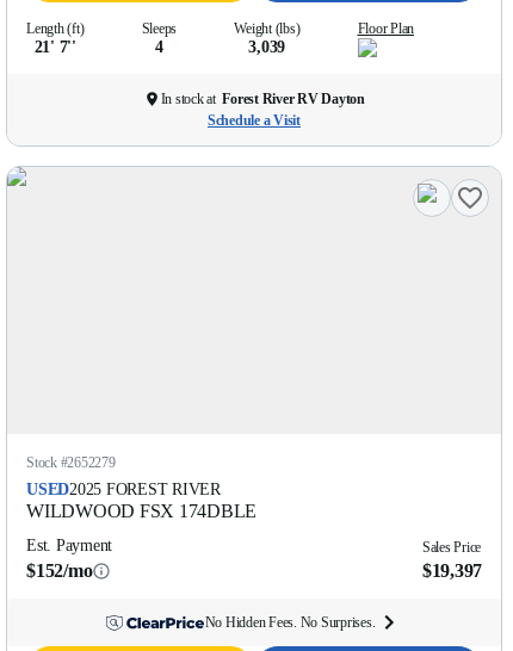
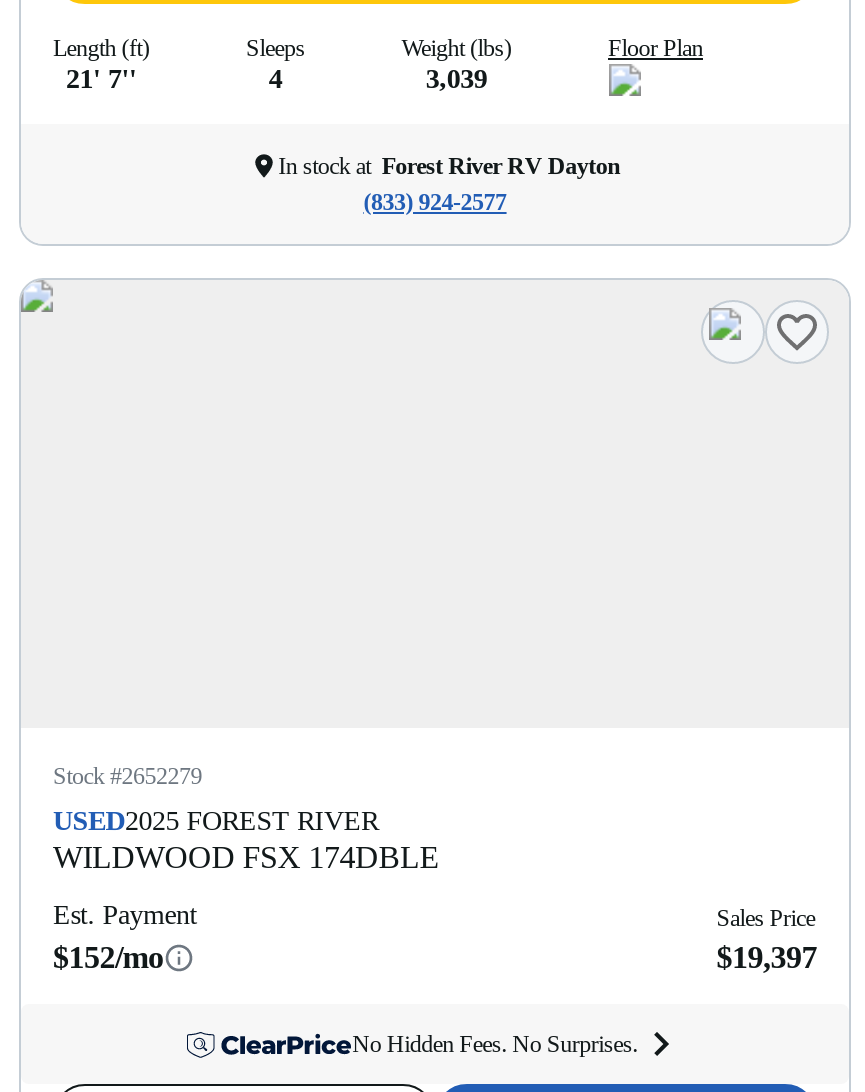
[208,112,301,129] Schedule a Visit -> [363,188,506,216] (833) 924-2577

